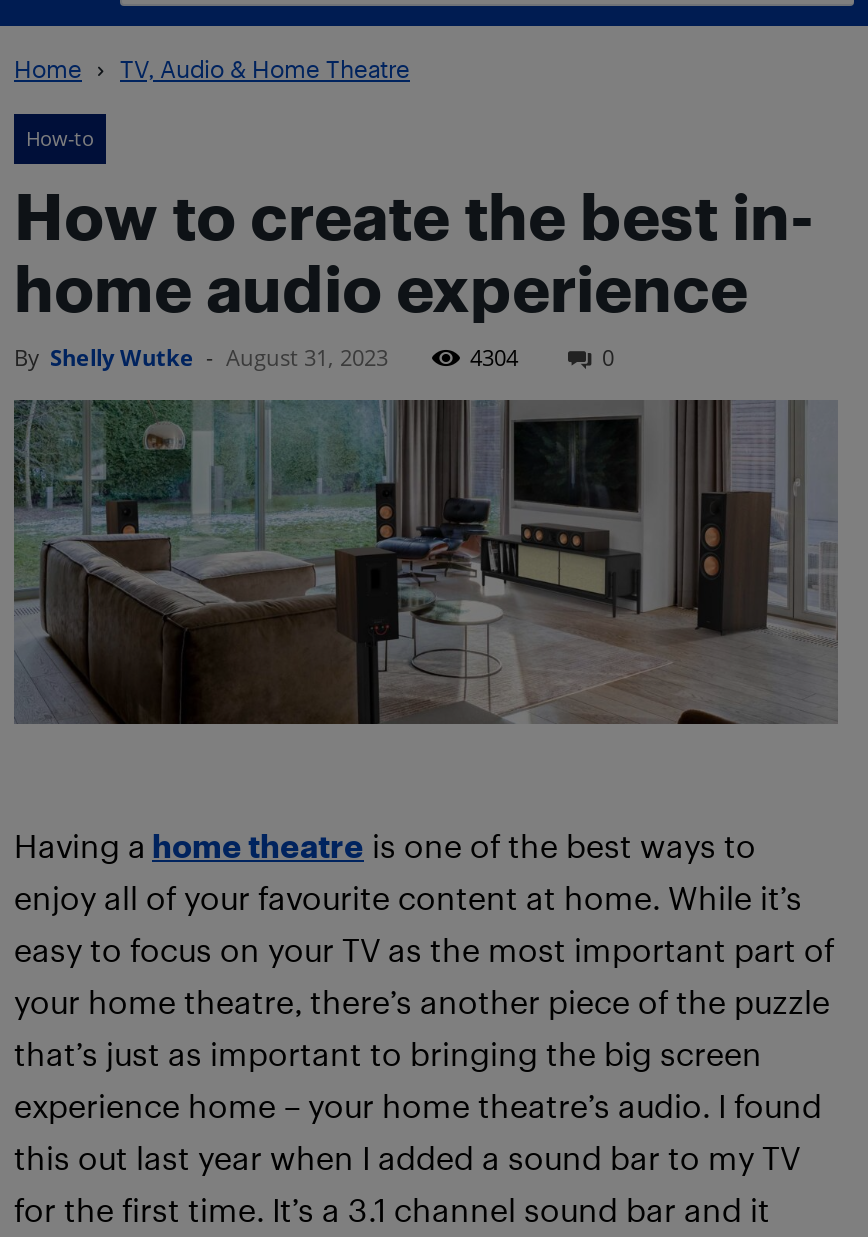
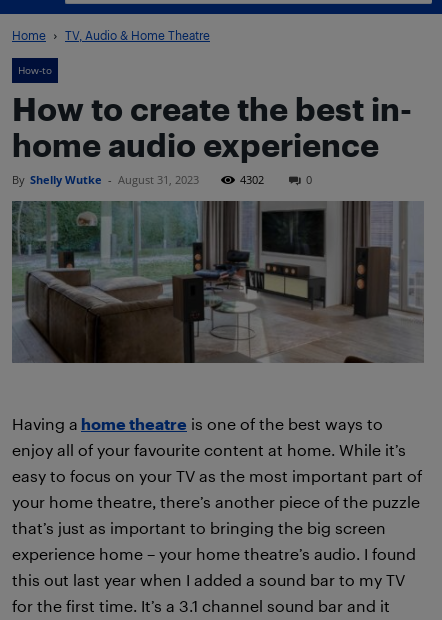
[470,342,518,372] 4304 -> [240,172,264,187] 4302

